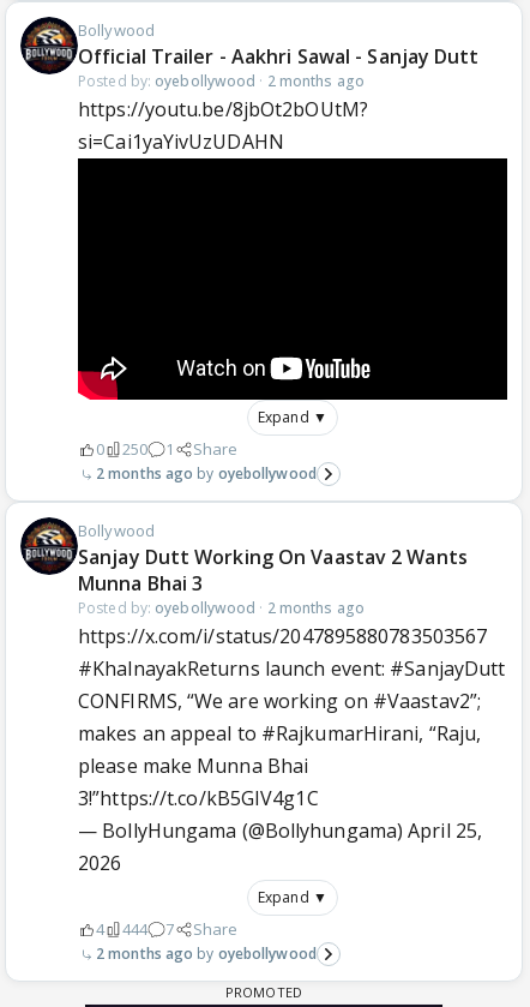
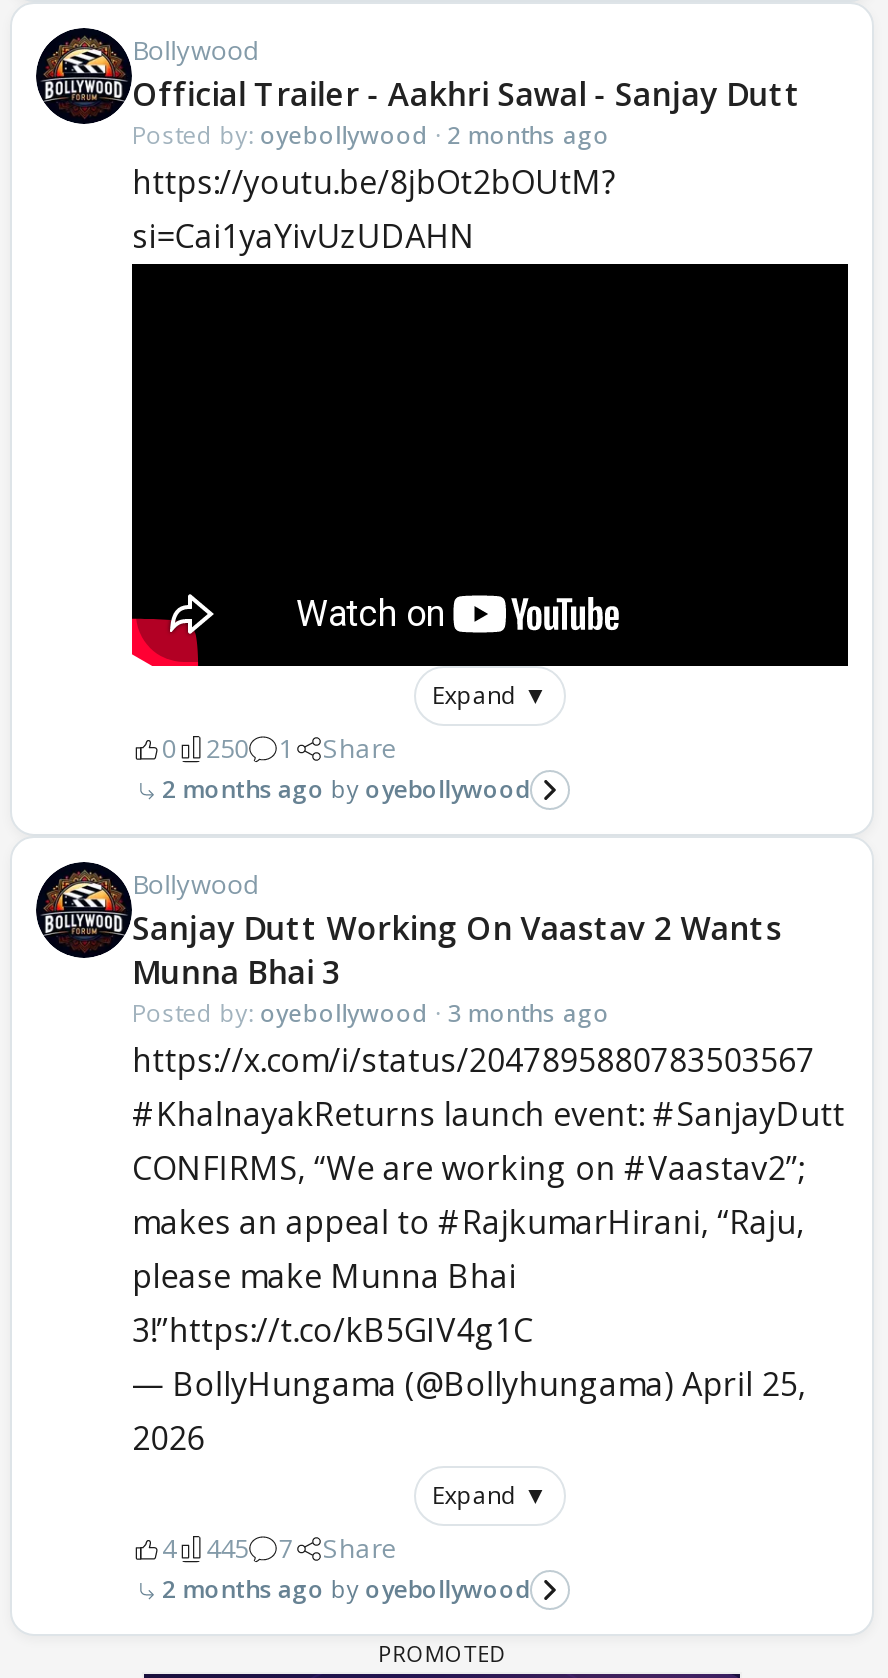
[78,598,364,619] Posted by: oyebollywood · 2 months ago -> [132,997,610,1031] Posted by: oyebollywood · 3 months ago
[96,919,237,940] 4 444 7 Share -> [162,1531,398,1567] 4 445 7 Share

